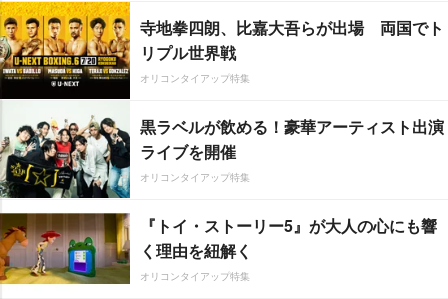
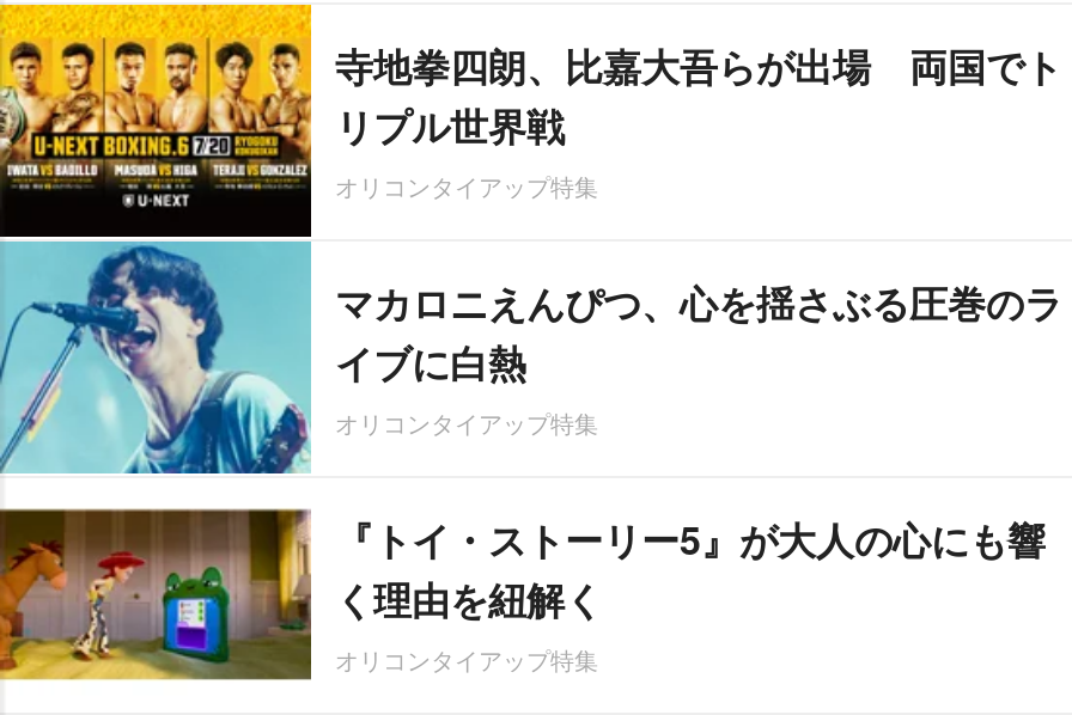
[3,100,444,199] [image] | 黒ラベルが飲める！豪華アーティスト出演 | ライブを開催 -> [7,239,1062,476] [image] | マカロニえんぴつ、心を揺さぶる圧巻のラ | イブに白熱

